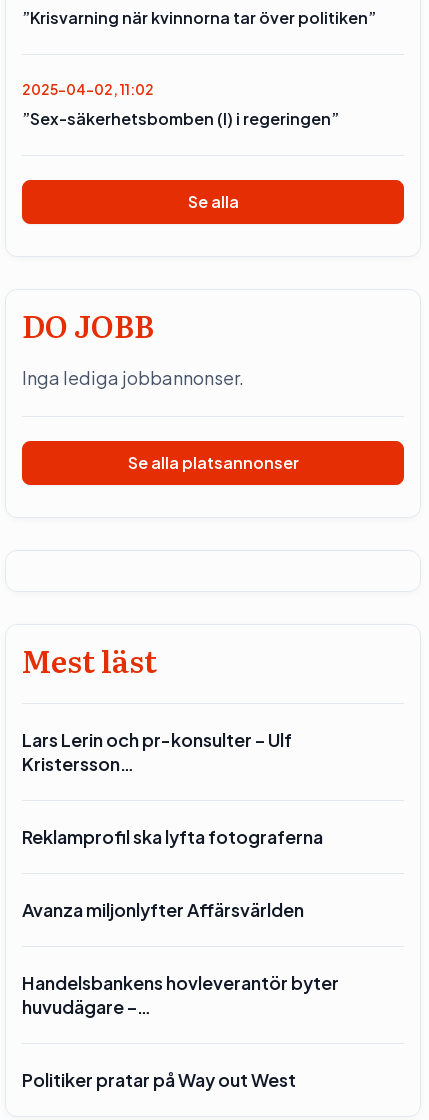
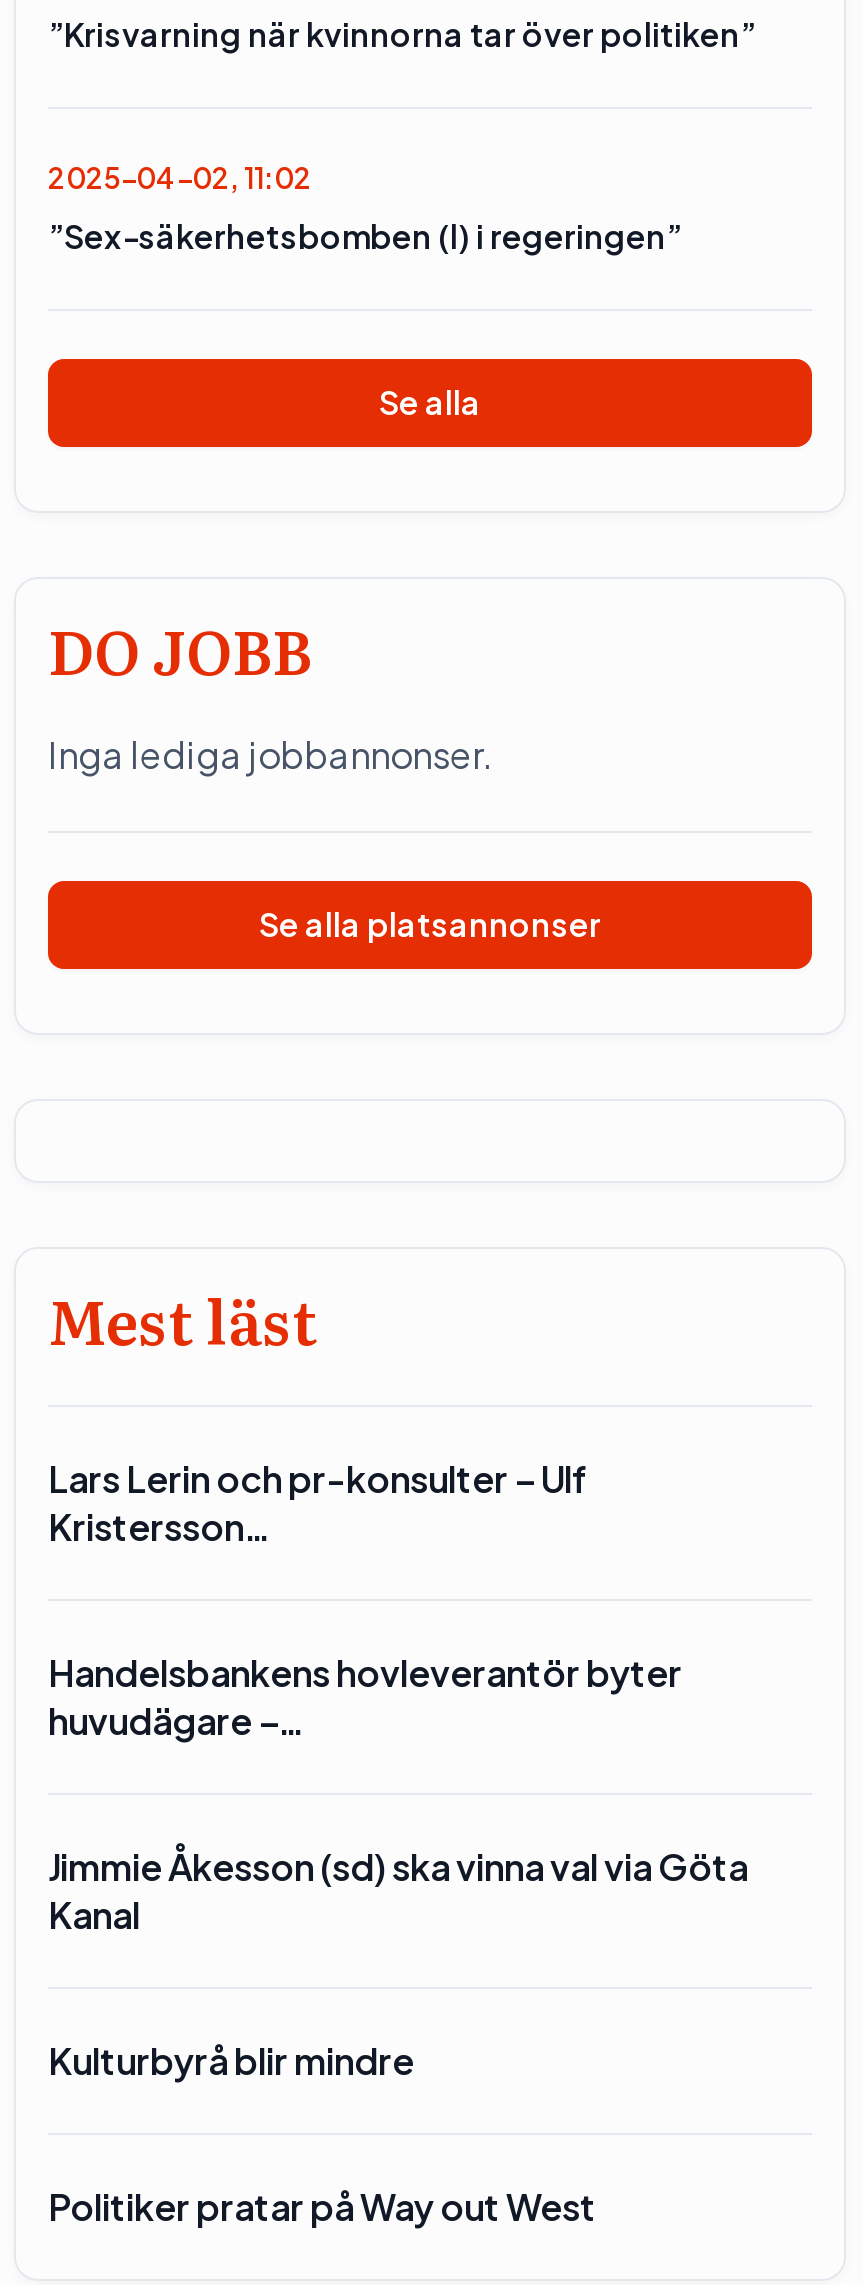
[22,825,323,921] Reklamprofil ska lyfta fotograferna | Avanza miljonlyfter Affärsvärlden -> none
moved [22,971,339,1018] -> [48,1648,682,1742]: Handelsbankens hovleverantör byter | huvudägare –…
none -> [48,1842,748,2082] Jimmie Åkesson (sd) ska vinna val via Göta | Kanal | Kulturbyrå blir mindre

